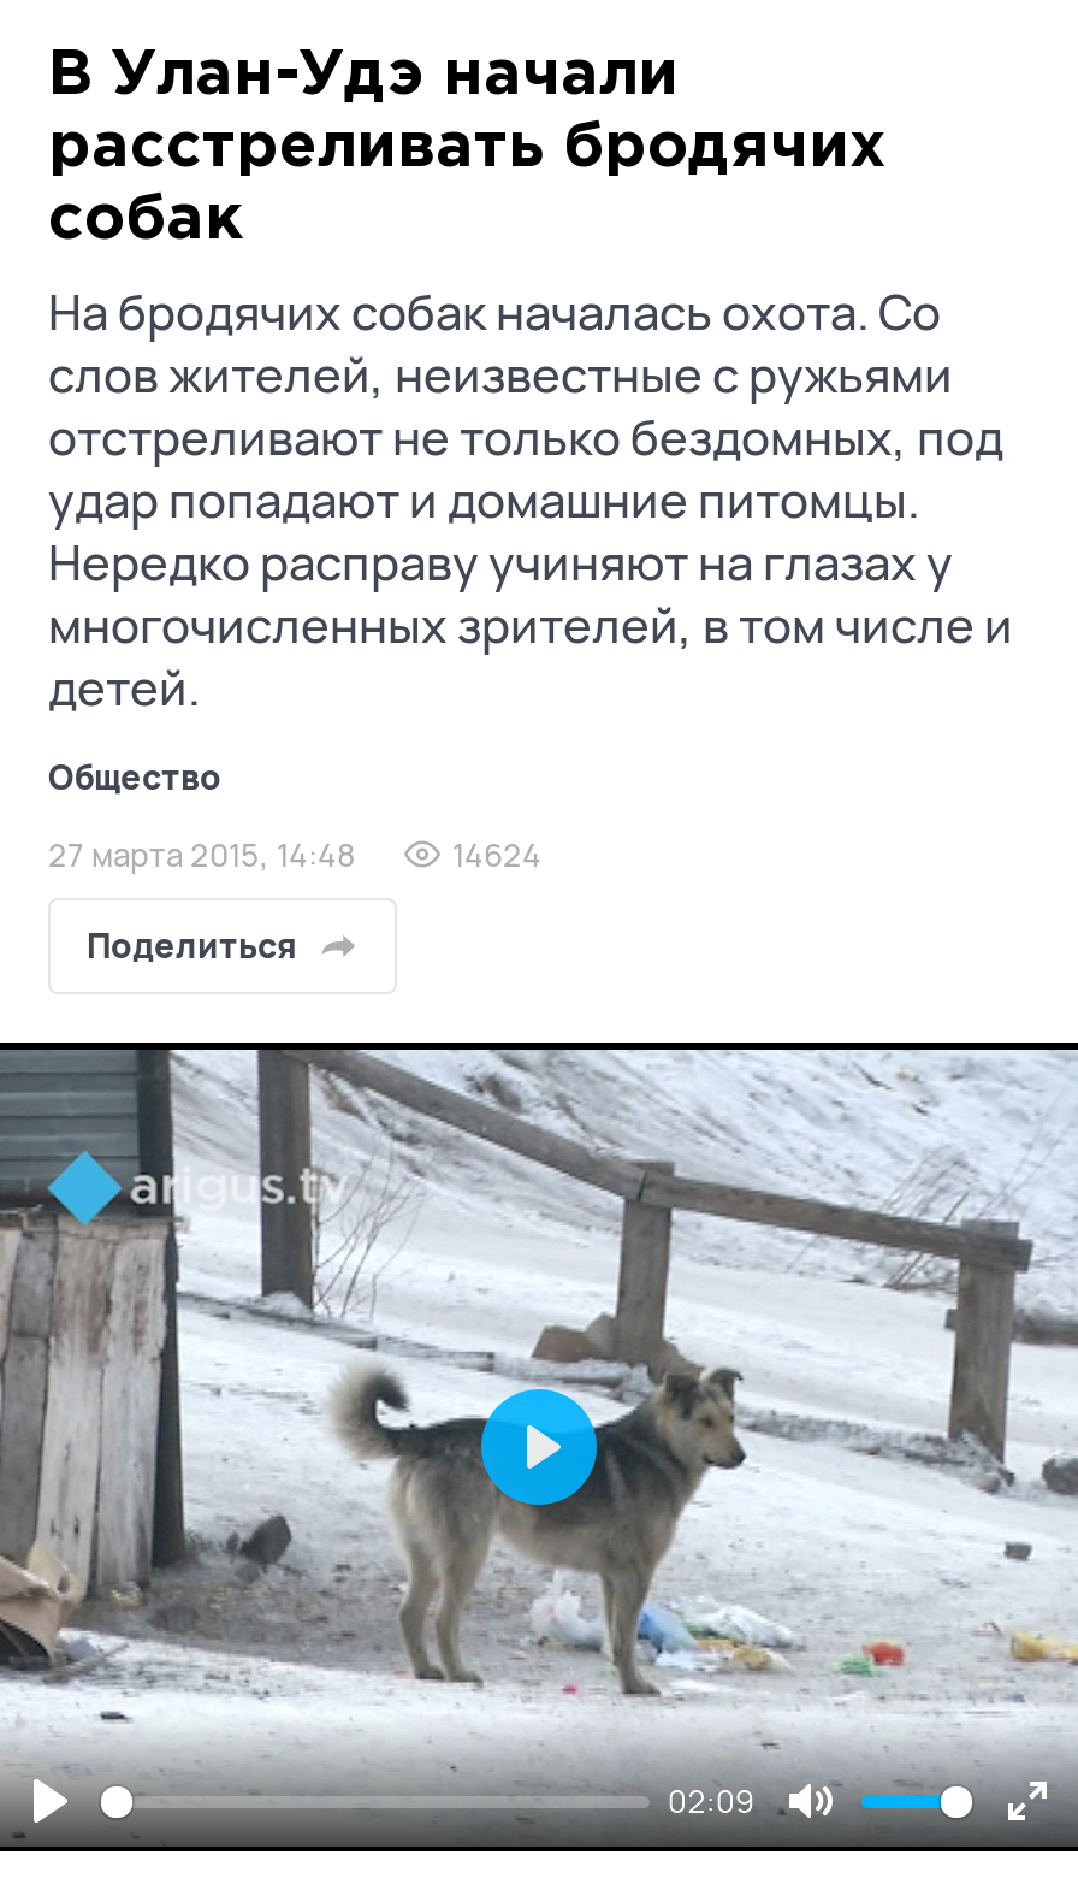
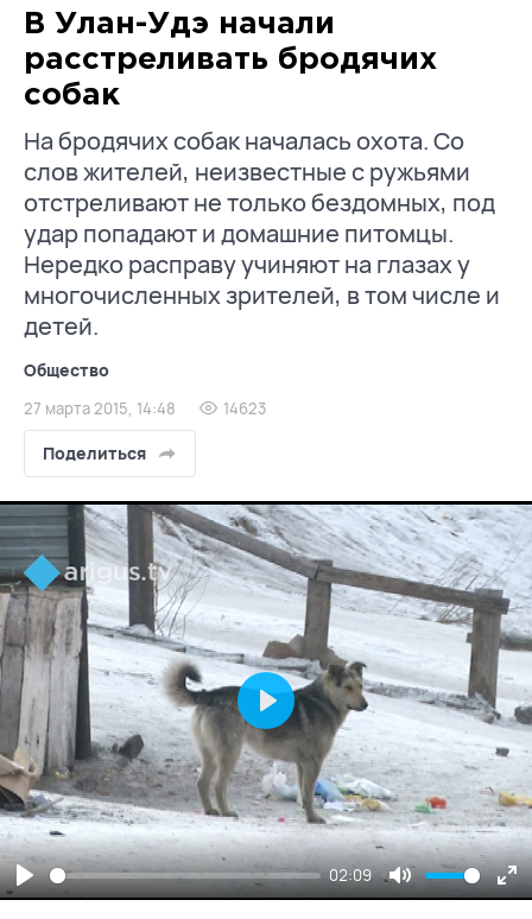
[452,833,541,876] 14624 -> [223,398,266,419] 14623

